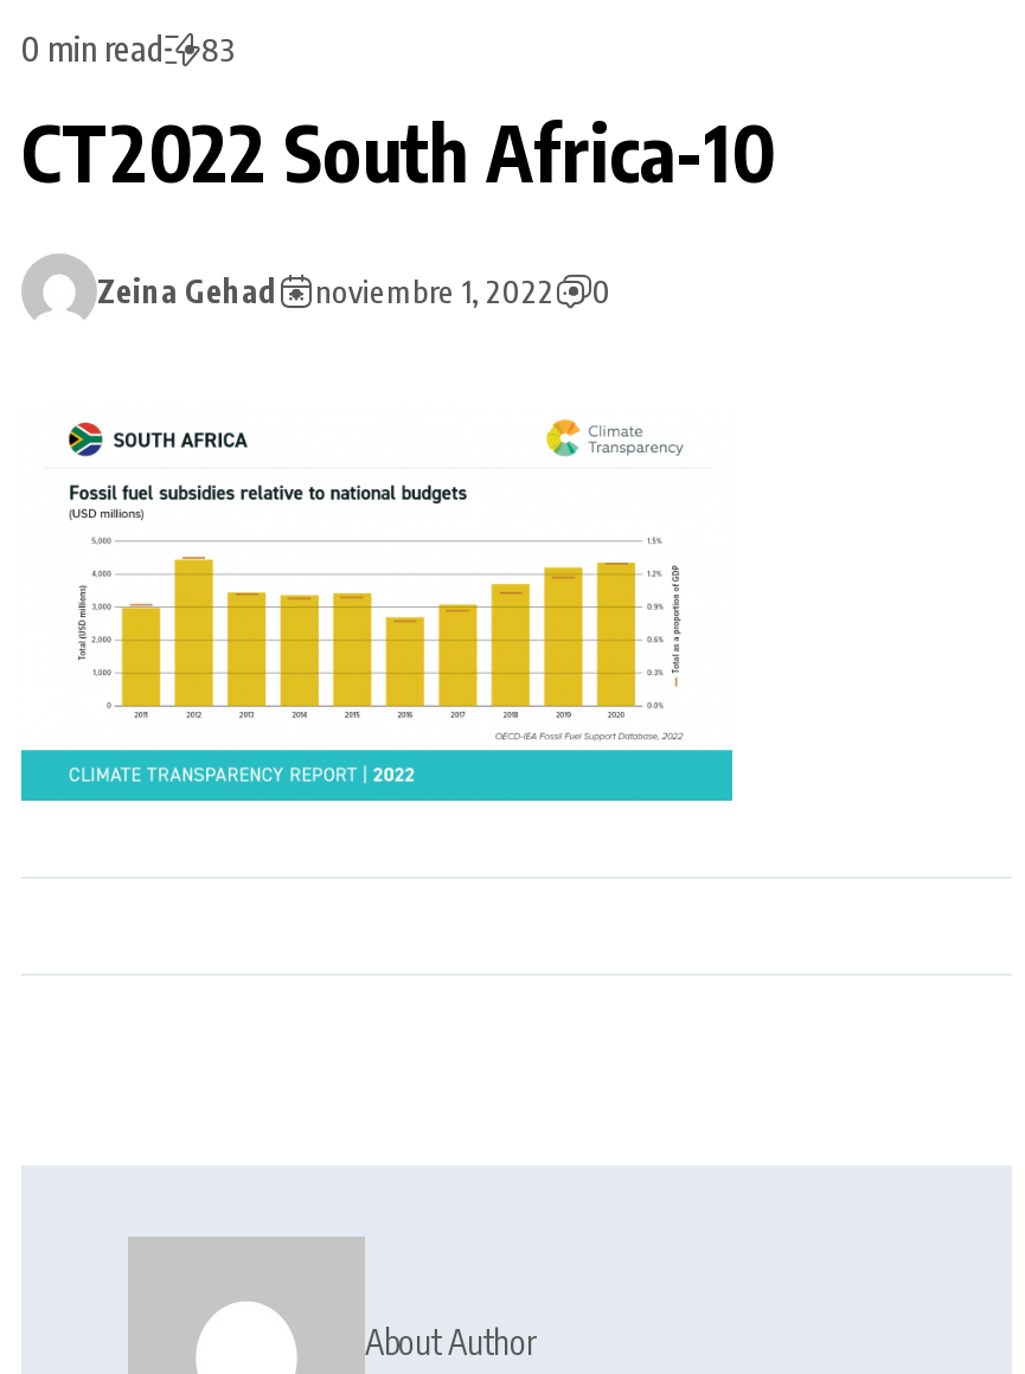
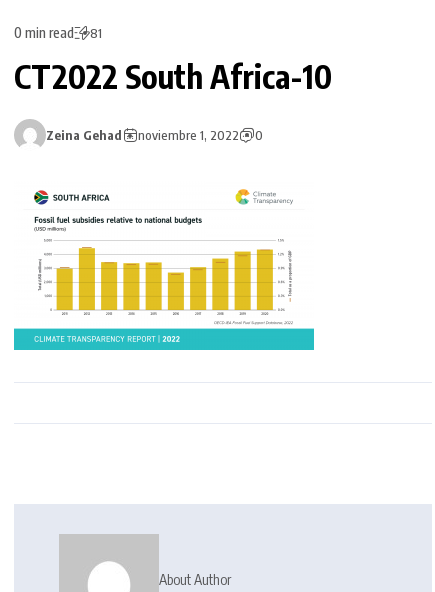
[21,28,235,69] 0 min read 83 -> [14,24,102,41] 0 min read 81

